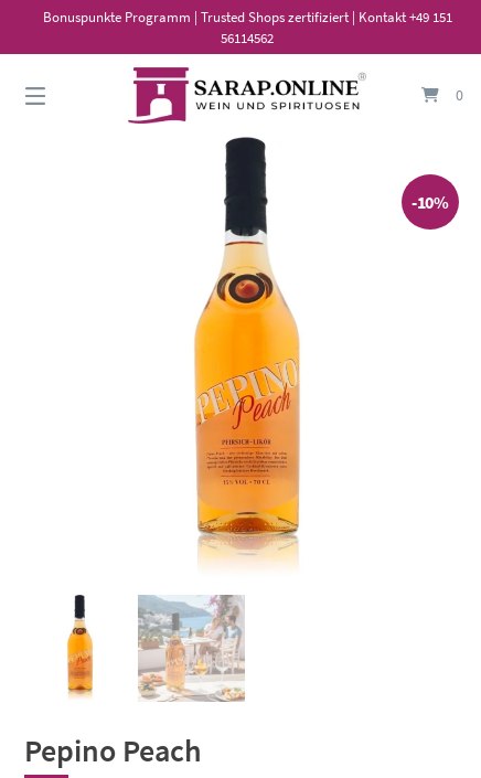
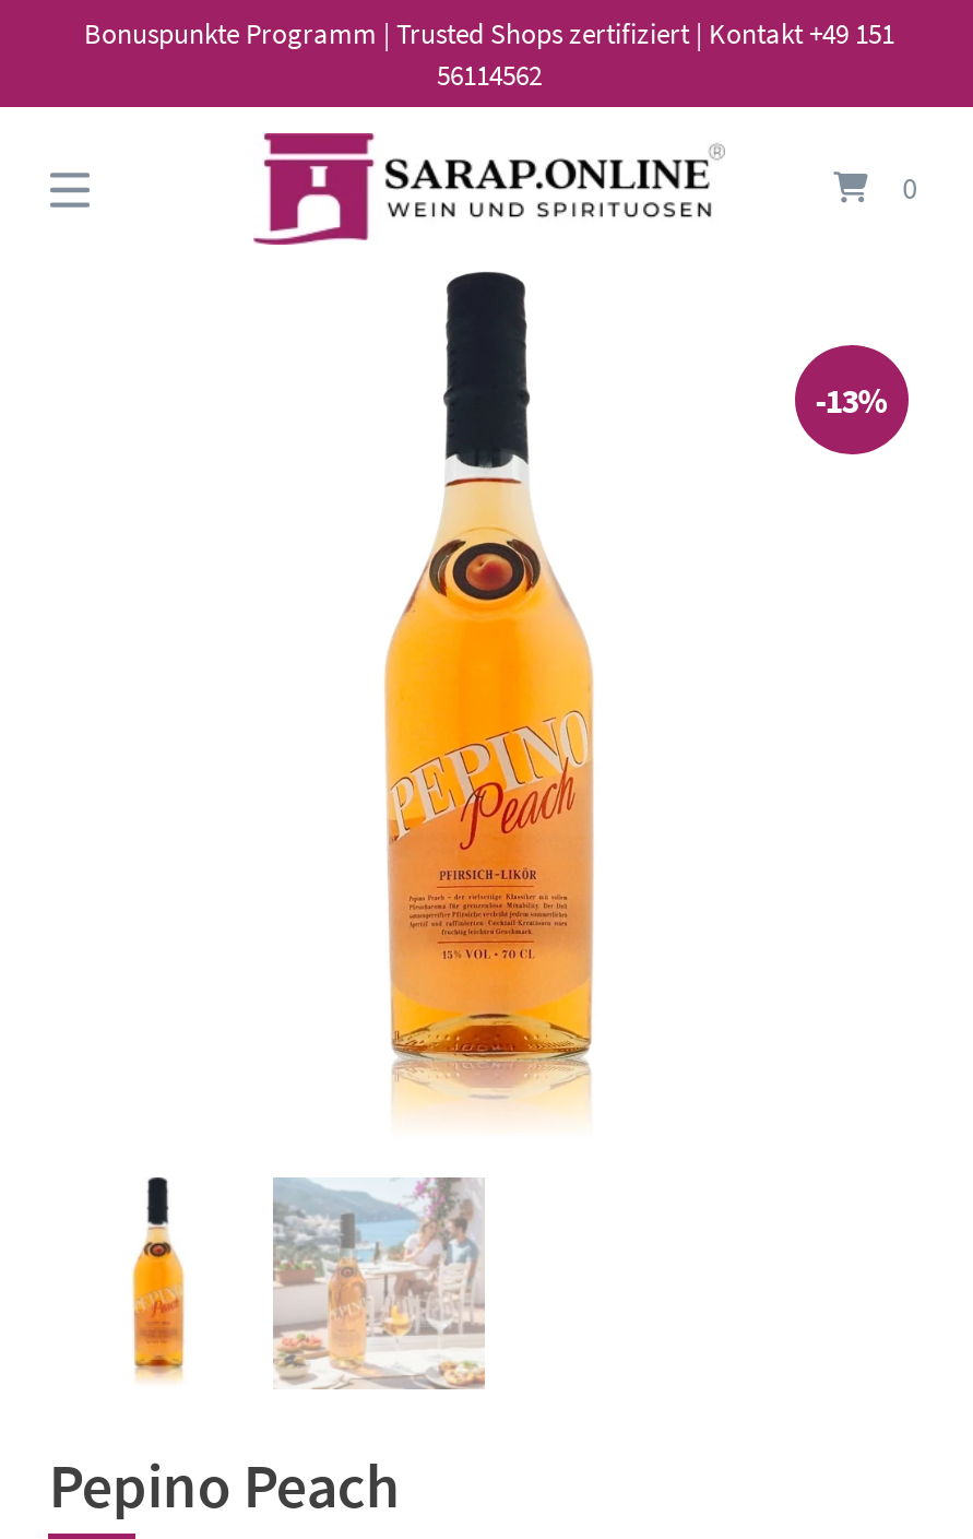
[412,191,448,213] -10% -> [815,378,887,422] -13%

